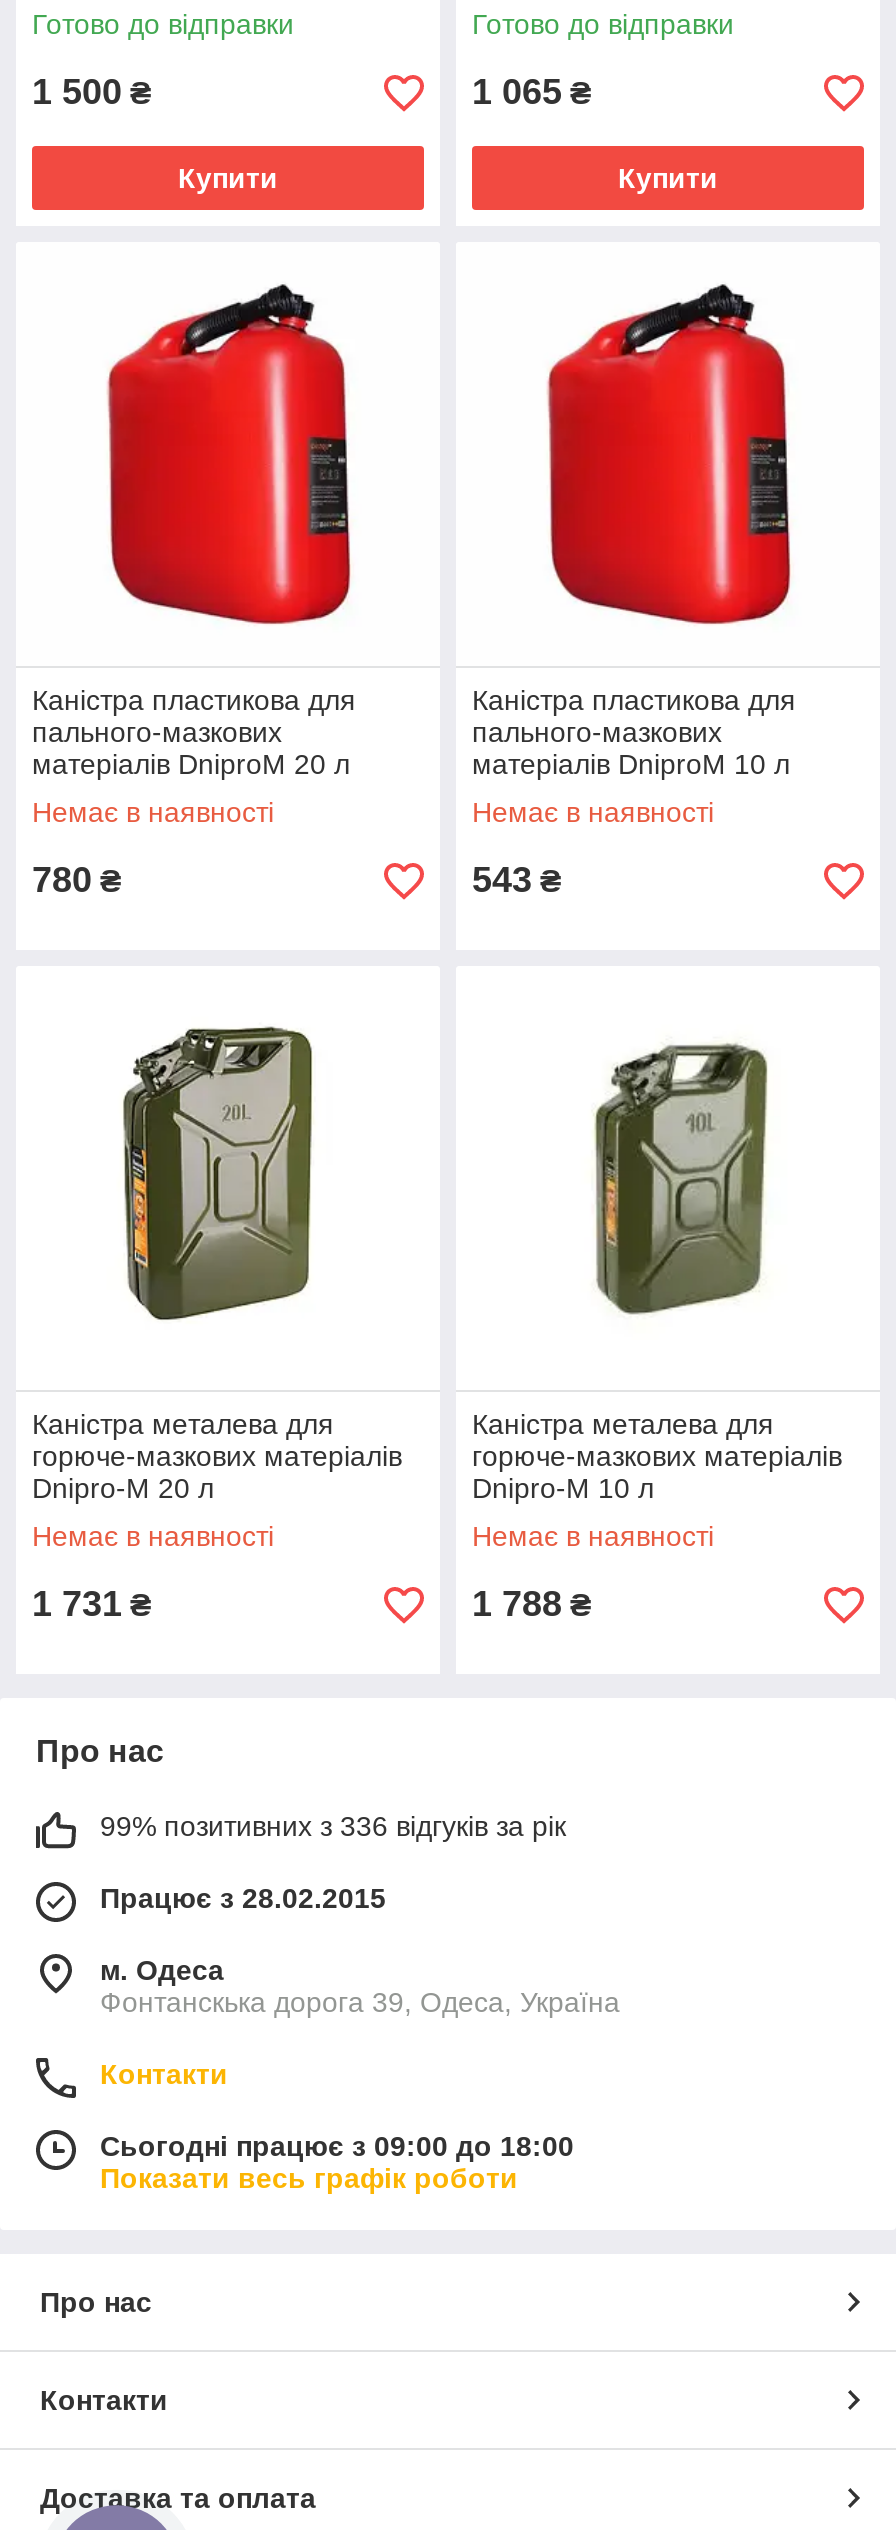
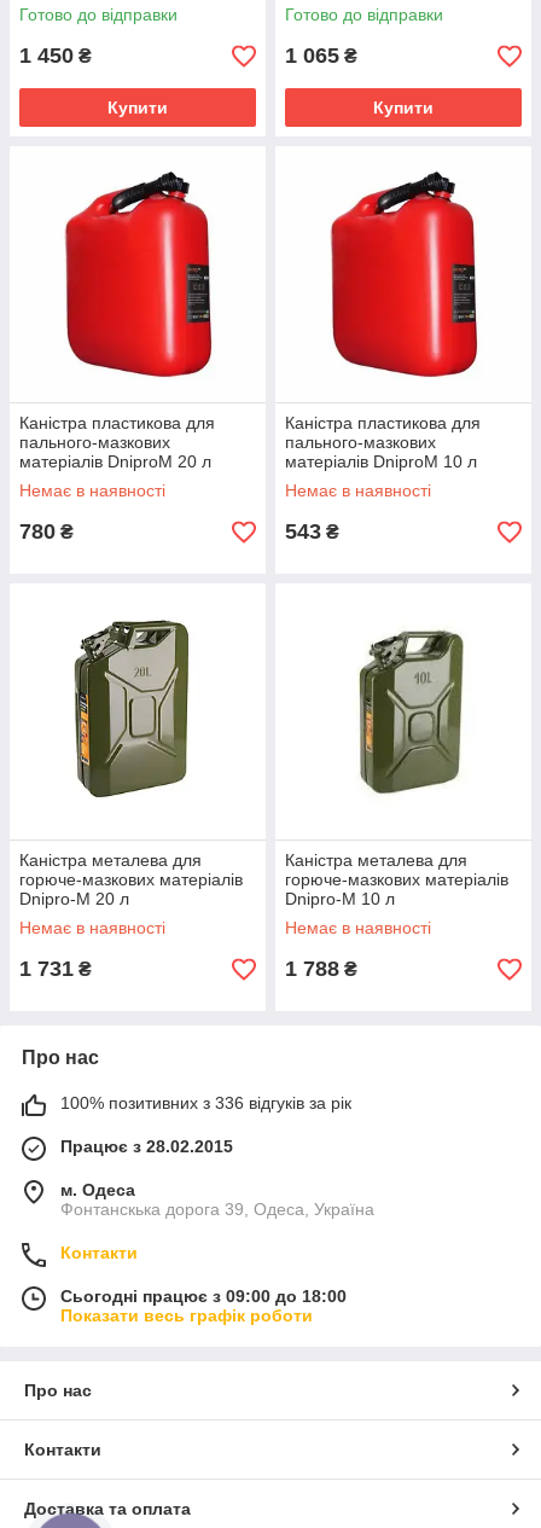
[32,72,152,112] 1 500 ₴ -> [19,43,92,68] 1 450 ₴
[100,1810,566,1842] 99% позитивних з 336 відгуків за рік -> [60,1093,351,1112] 100% позитивних з 336 відгуків за рік

